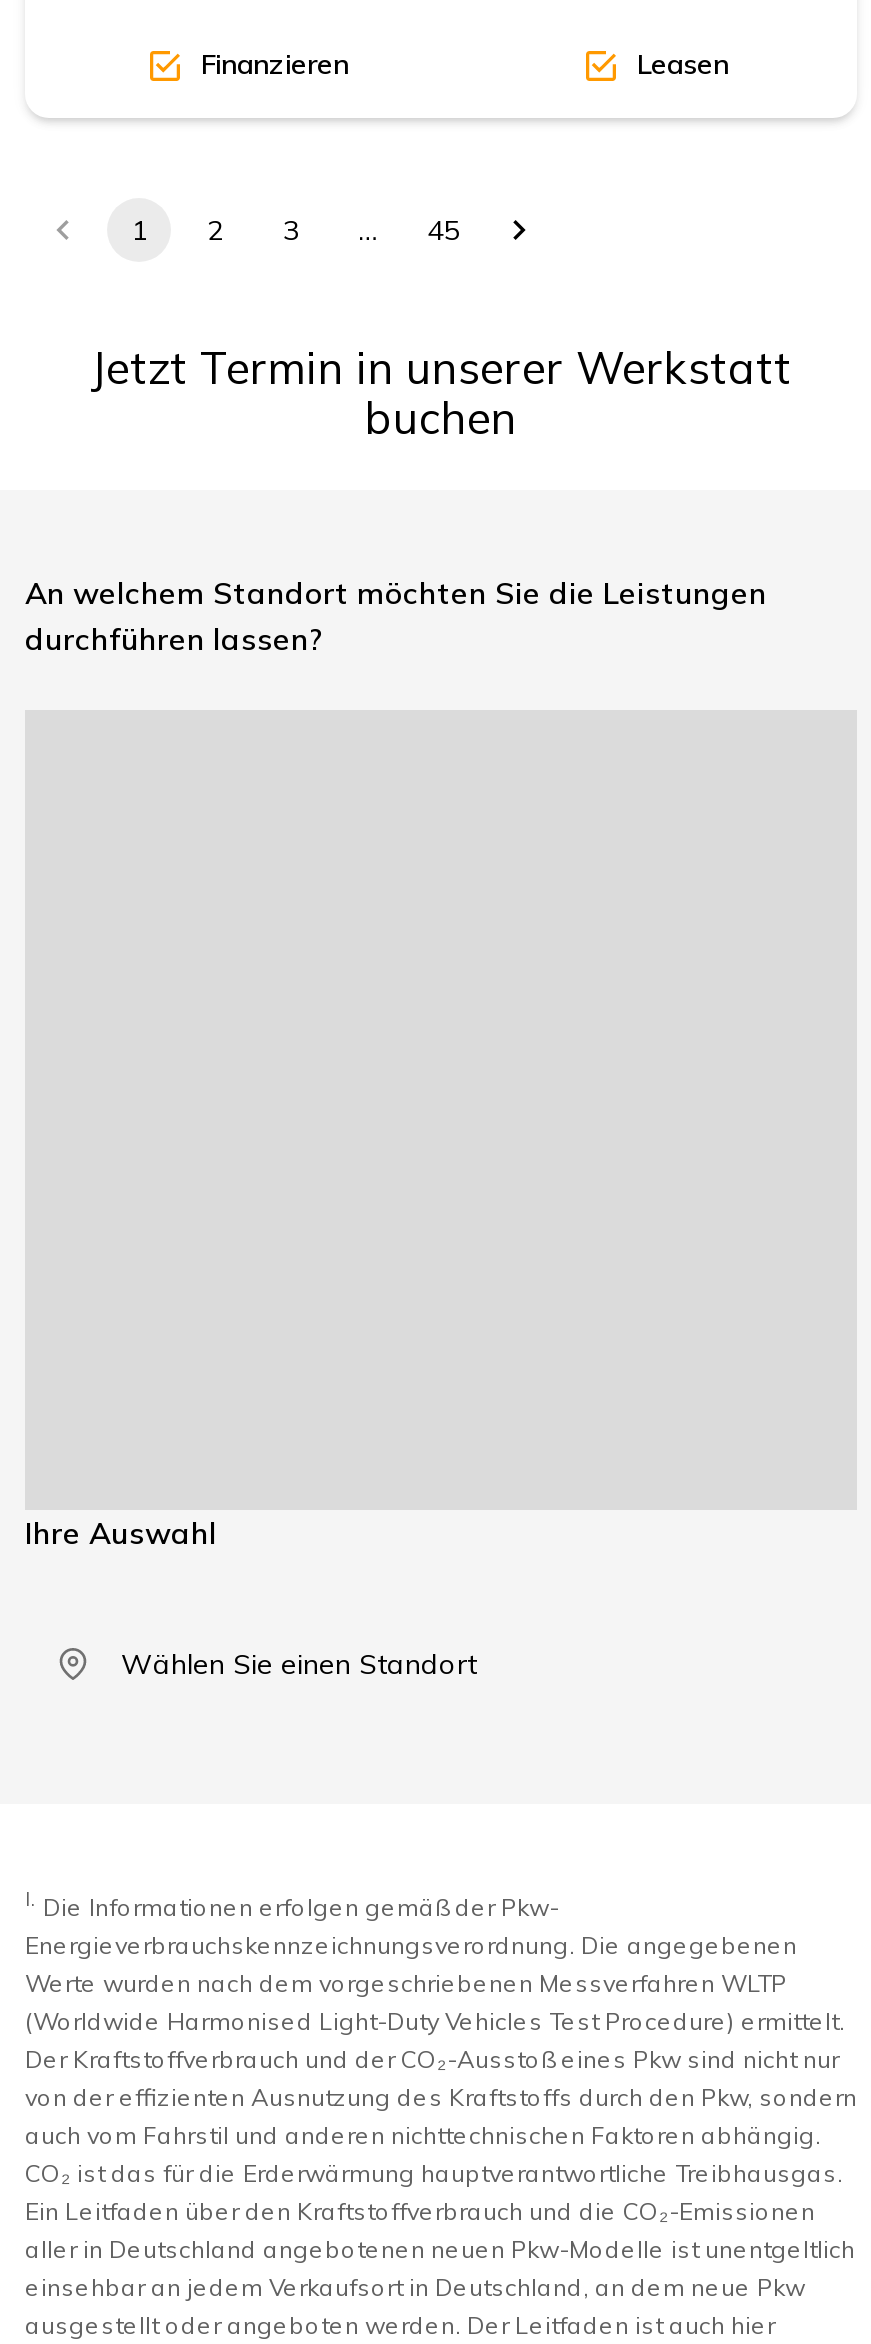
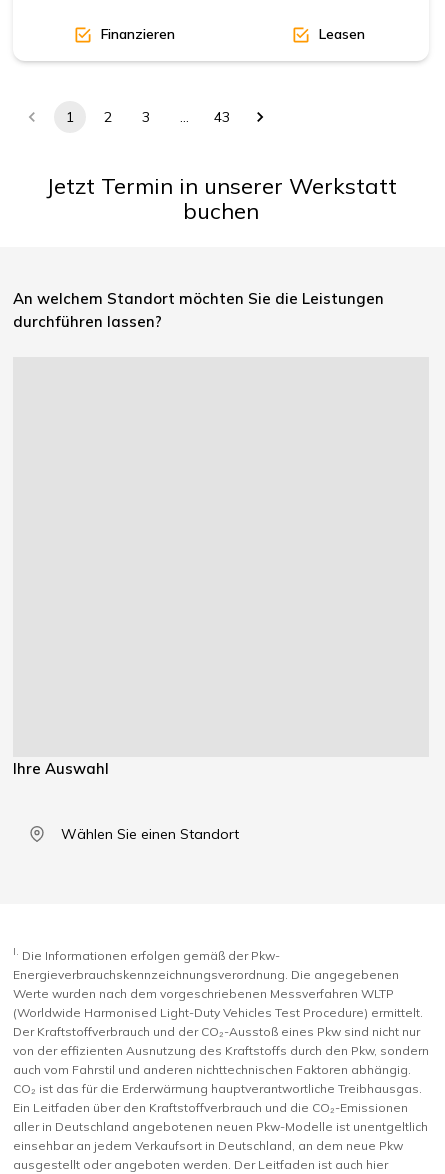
[427,212,459,248] 45 -> [214,108,230,126] 43

